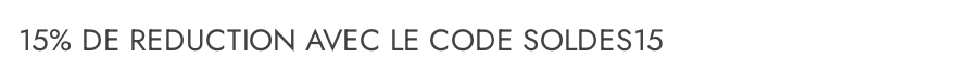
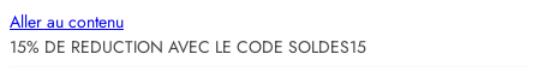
none -> [10,10,124,34] Aller au contenu

